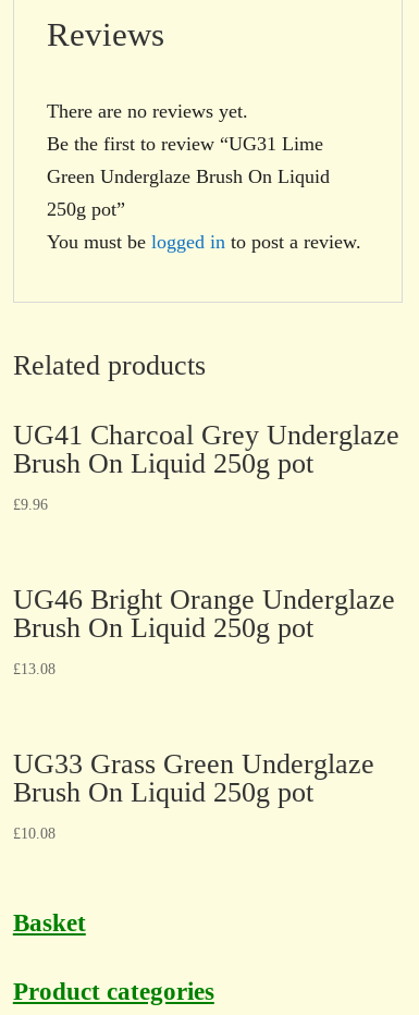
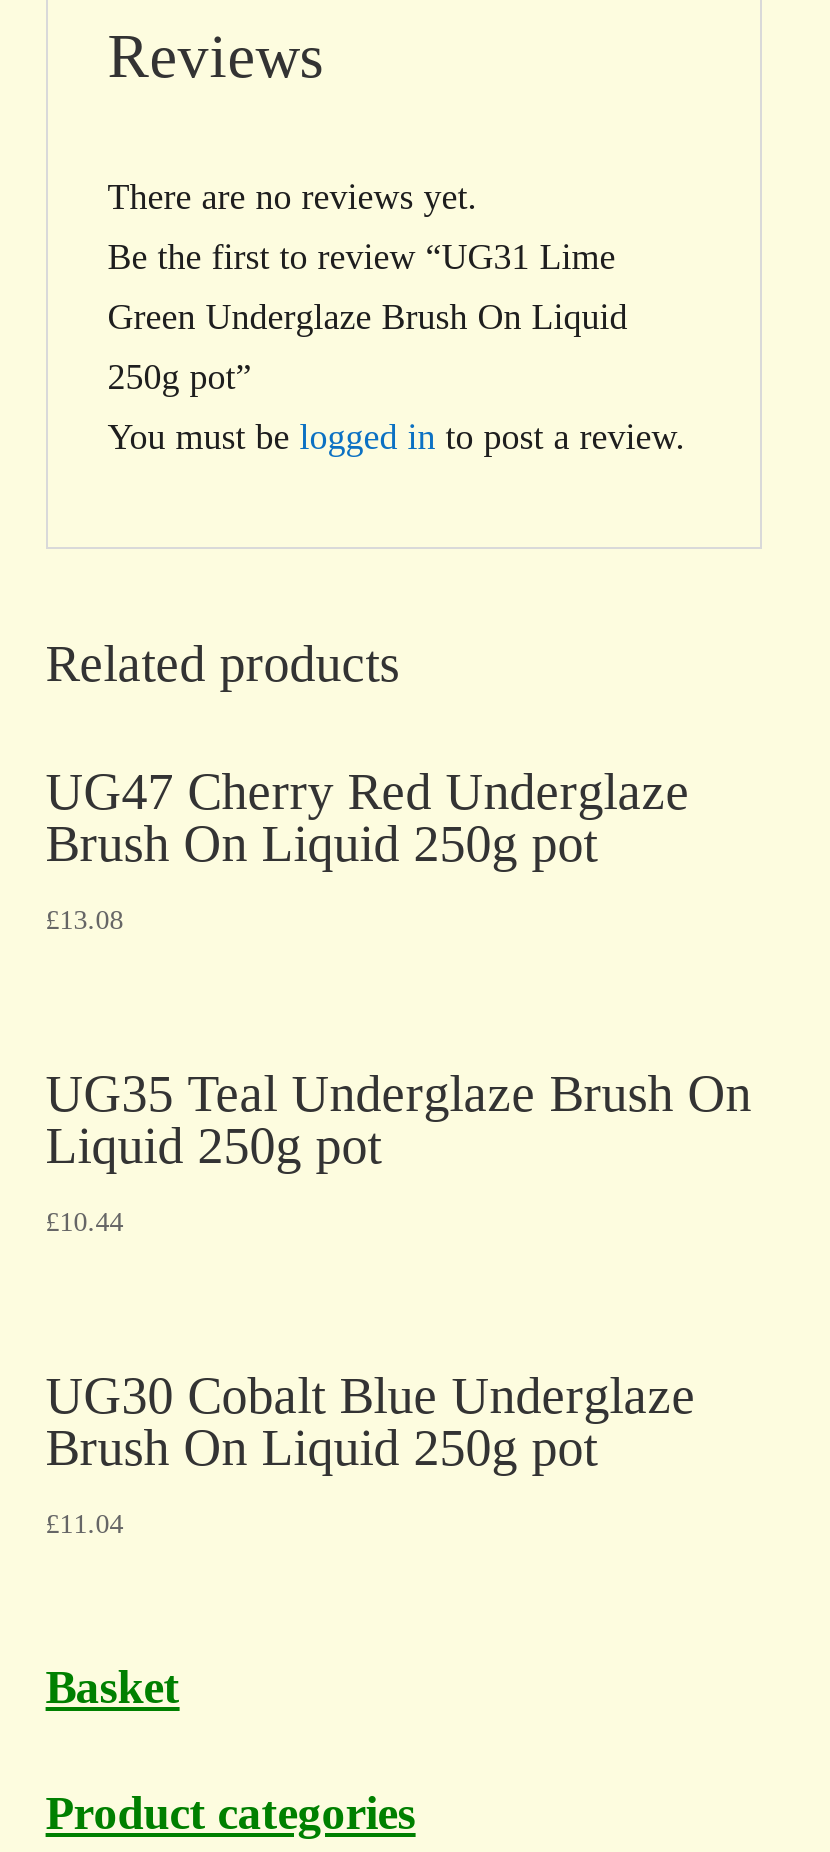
[13,419,399,615] UG41 Charcoal Grey Underglaze | Brush On Liquid 250g pot | £9.96 | UG46 Bright Orange Underglaze -> [46,762,690,820] UG47 Cherry Red Underglaze
moved [13,612,313,677] -> [46,814,598,934]: Brush On Liquid 250g pot | £13.08
[13,748,374,780] UG33 Grass Green Underglaze -> [46,1065,752,1425] UG35 Teal Underglaze Brush On | Liquid 250g pot | £10.44 | UG30 Cobalt Blue Underglaze
[13,826,55,842] £10.08 -> [46,1509,124,1539] £11.04

